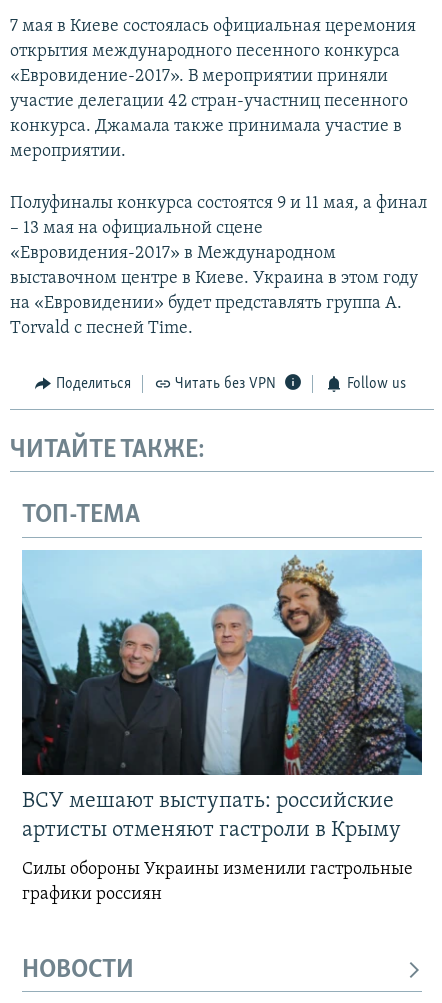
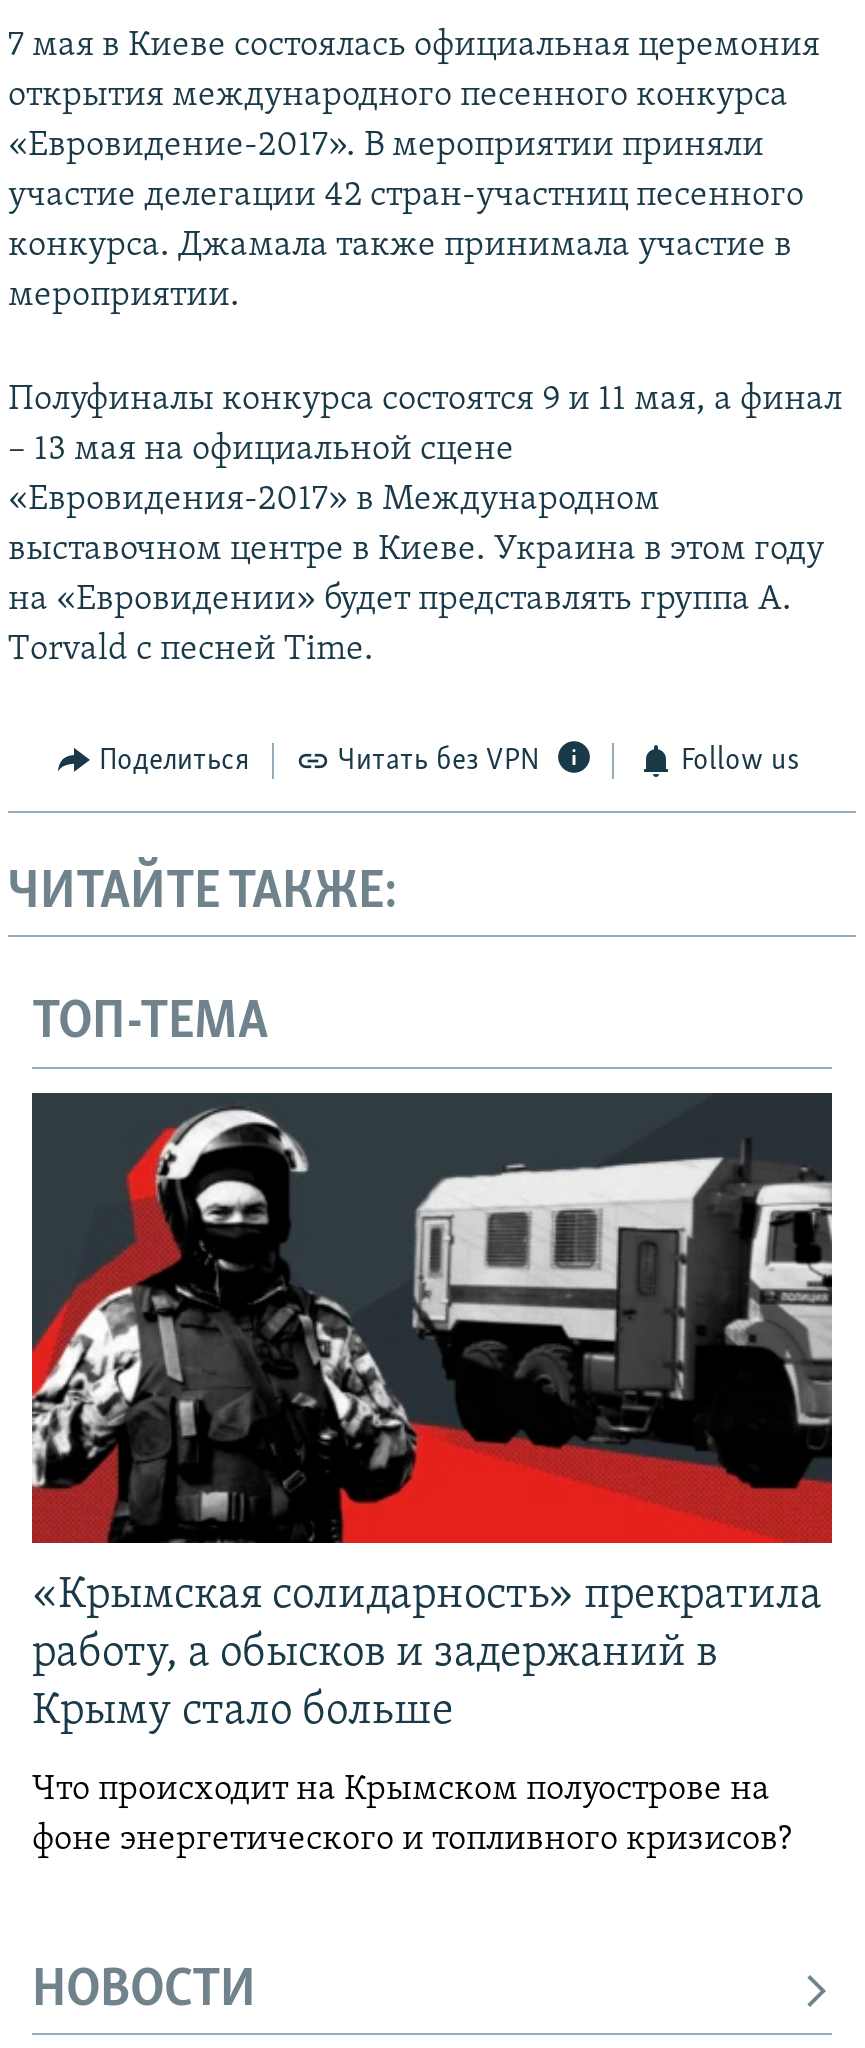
[21,550,423,842] [image] | ВСУ мешают выступать: российские | артисты отменяют гастроли в Крыму -> [30,1091,834,1735] [image] | «Крымская солидарность» прекратила | работу, а обысков и задержаний в | Крыму стало больше
[22,860,413,904] Силы обороны Украины изменили гастрольные | графики россиян -> [32,1771,800,1859] Что происходит на Крымском полуострове на | фоне энергетического и топливного кризисов?

